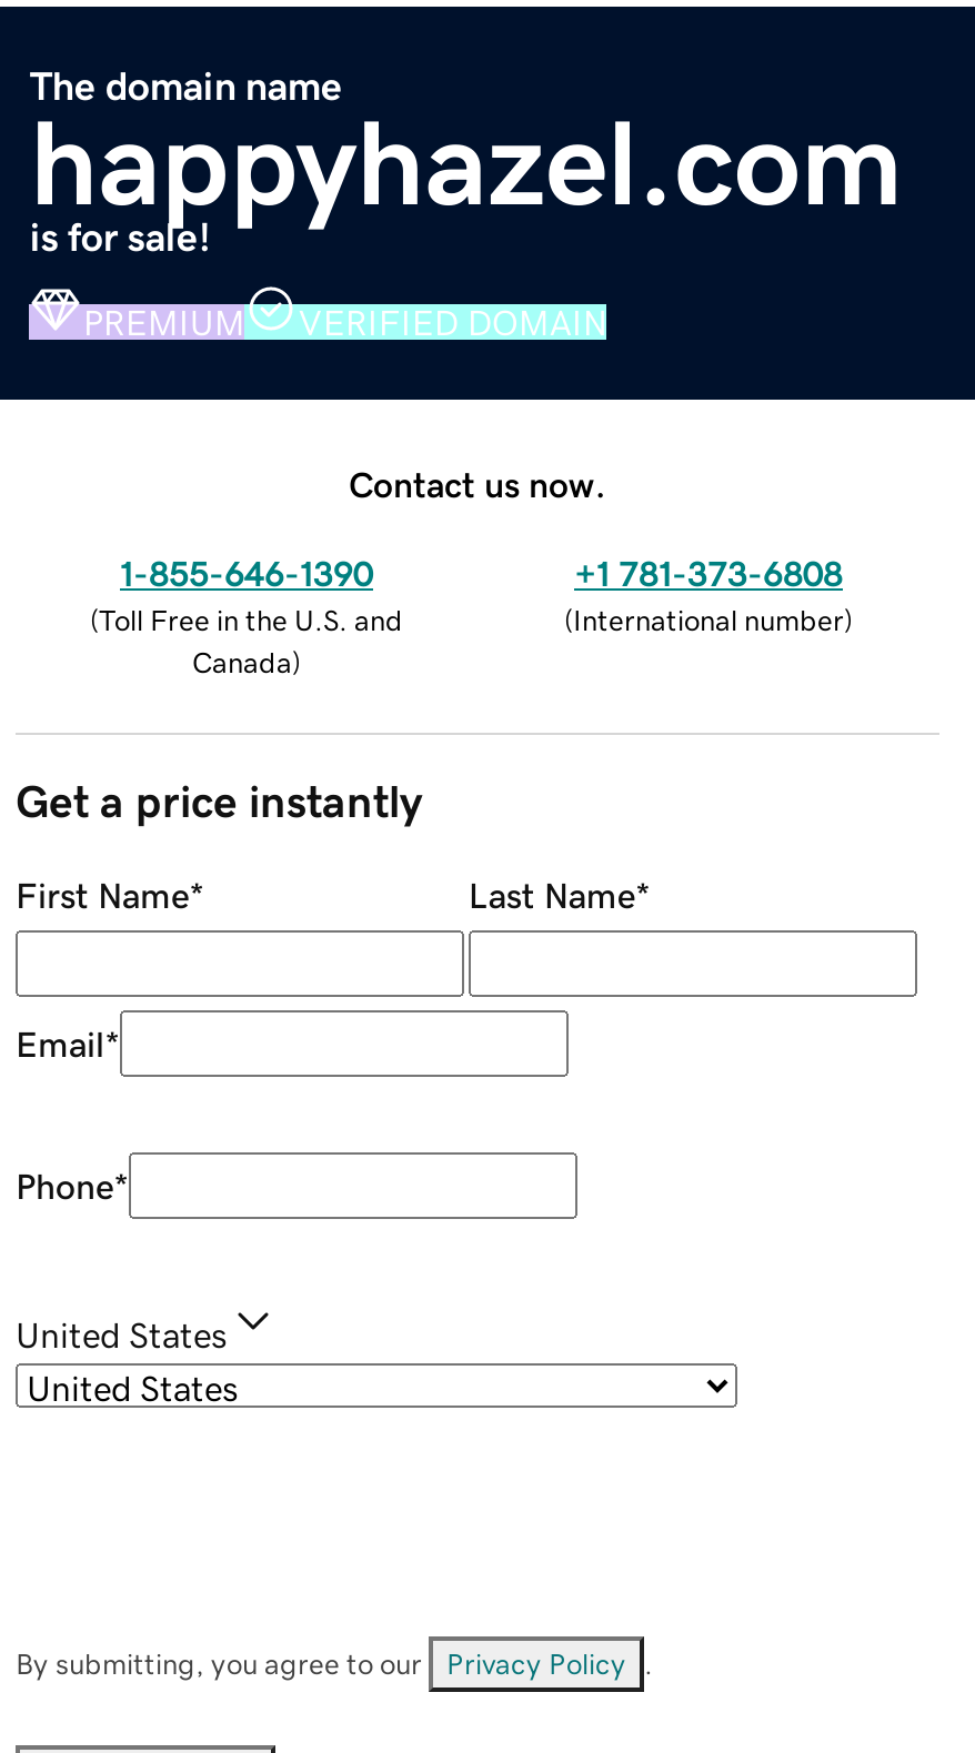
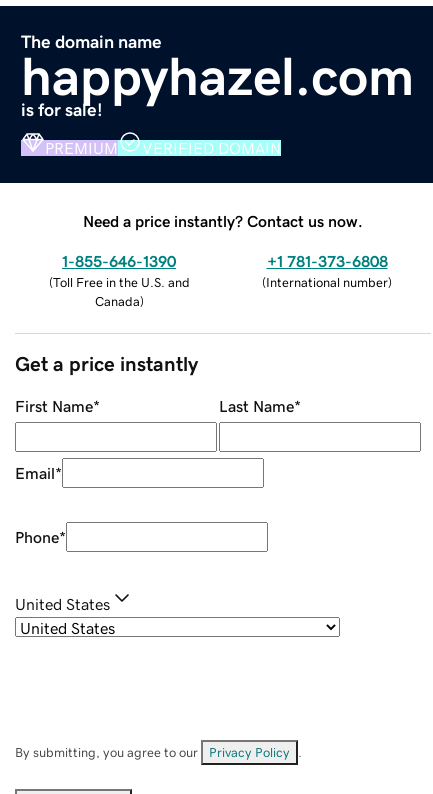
[349,465,606,501] Contact us now. -> [83,213,363,229] Need a price instantly? Contact us now.

